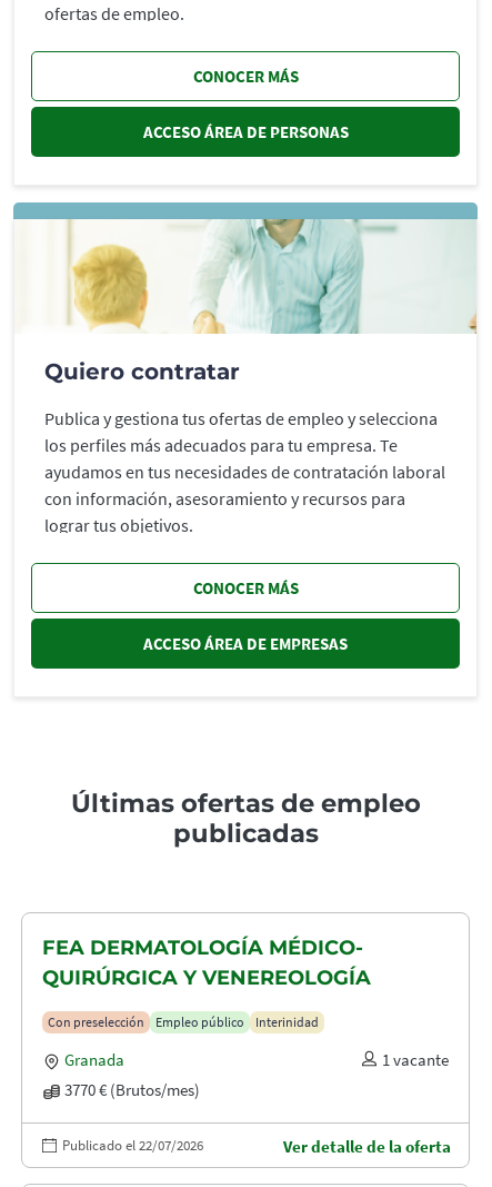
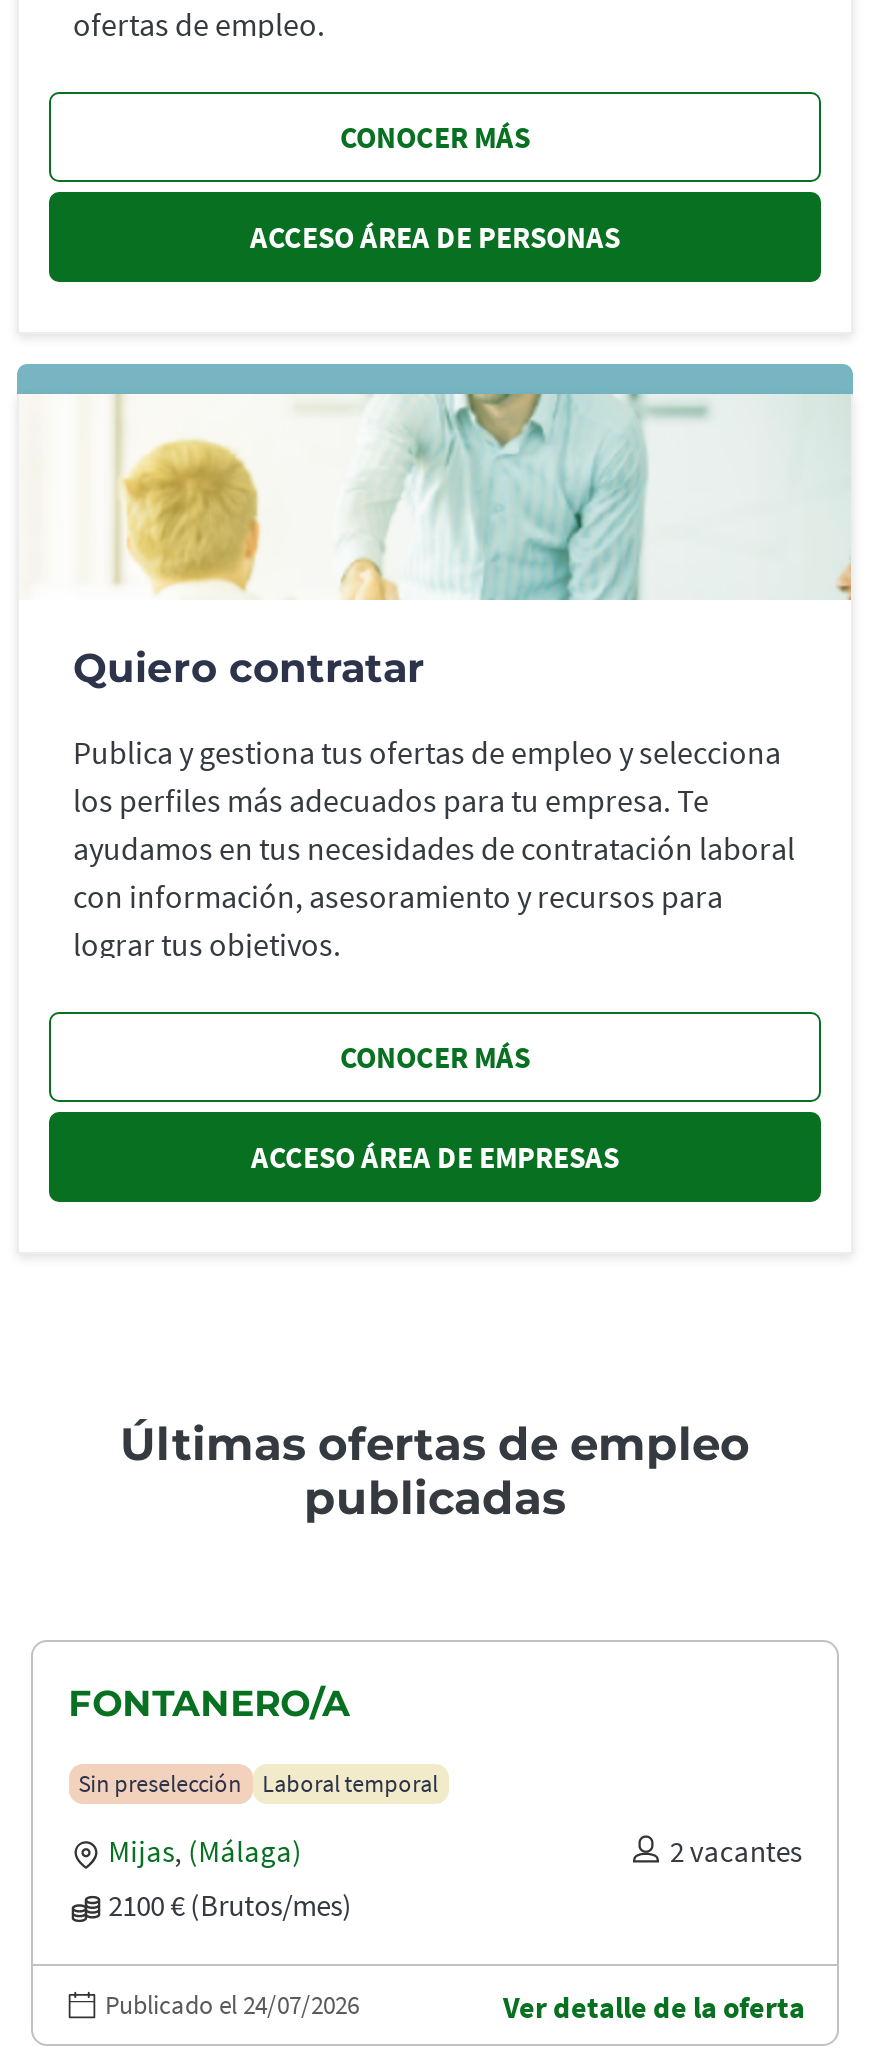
[42,935,370,990] FEA DERMATOLOGÍA MÉDICO- | QUIRÚRGICA Y VENEREOLOGÍA -> [68,1681,350,1725] FONTANERO/A
[47,1013,318,1030] Con preselección | Empleo público | Interinidad -> [78,1767,438,1797] Sin preselección | Laboral temporal
[64,1049,449,1100] Granada | 1 vacante | 3770 € (Brutos/mes) -> [108,1831,802,1923] Mijas, (Málaga) | 2 vacantes | 2100 € (Brutos/mes)
[62,1135,203,1154] Publicado el 22/07/2026 -> [105,1987,359,2021] Publicado el 24/07/2026

